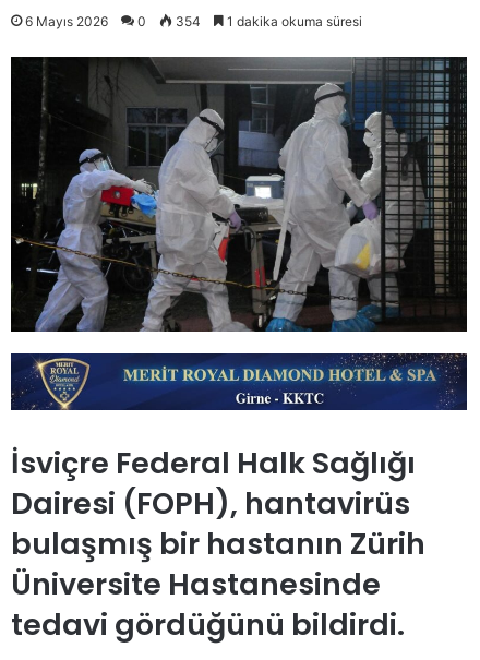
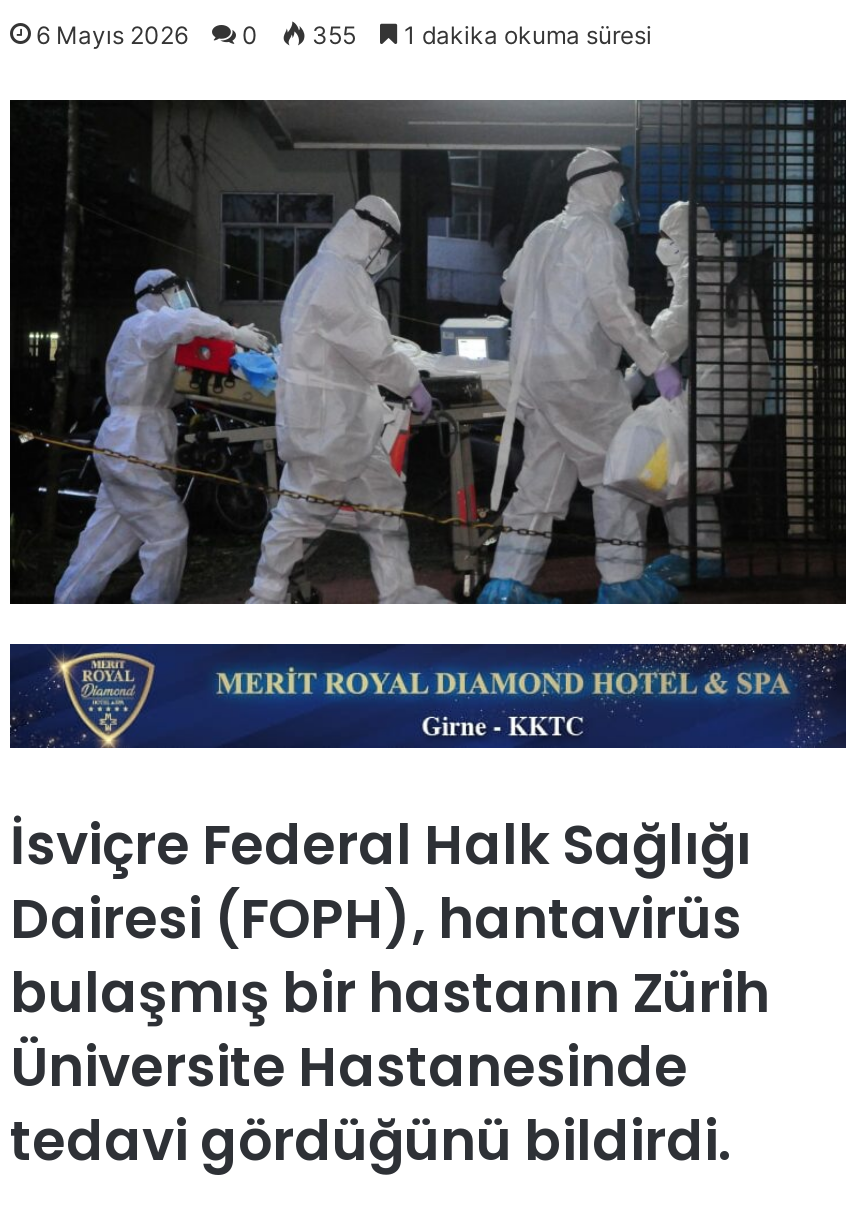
[25,13,362,30] 6 Mayıs 2026 0 354 1 dakika okuma süresi -> [36,20,652,50] 6 Mayıs 2026 0 355 1 dakika okuma süresi

